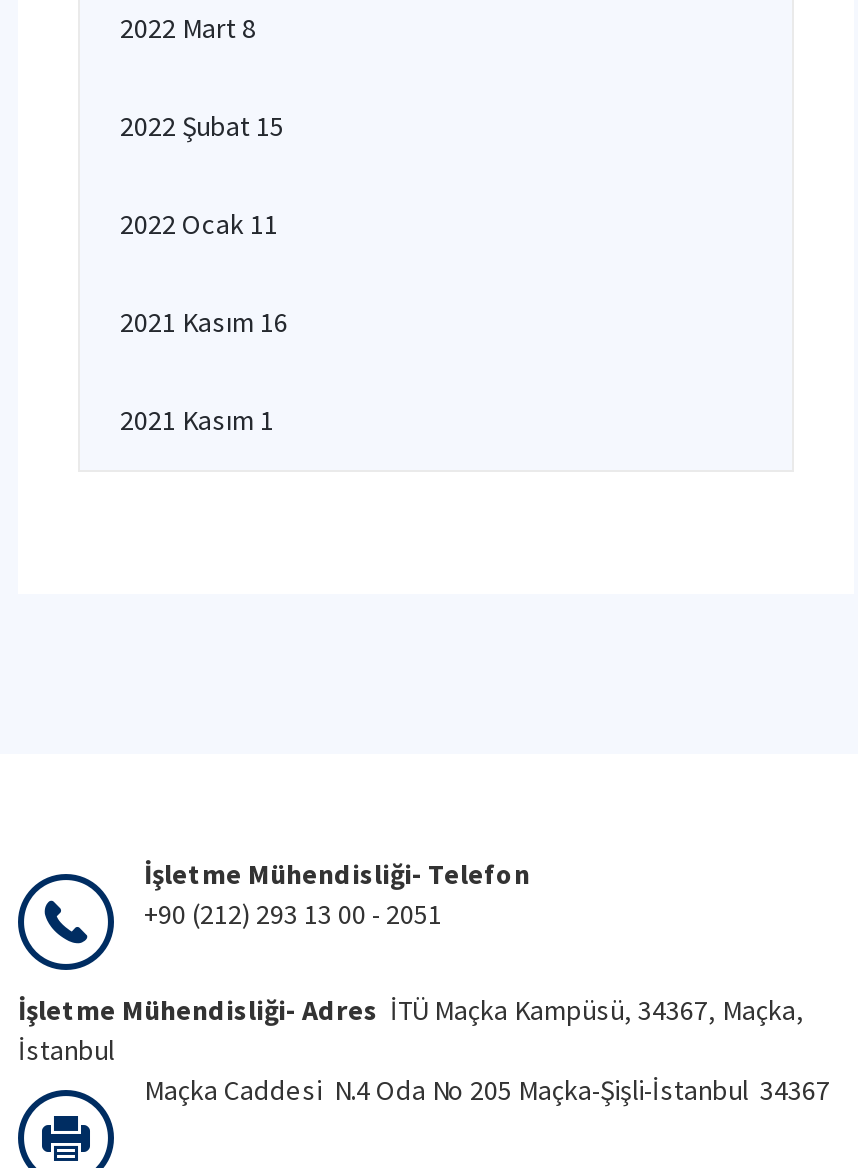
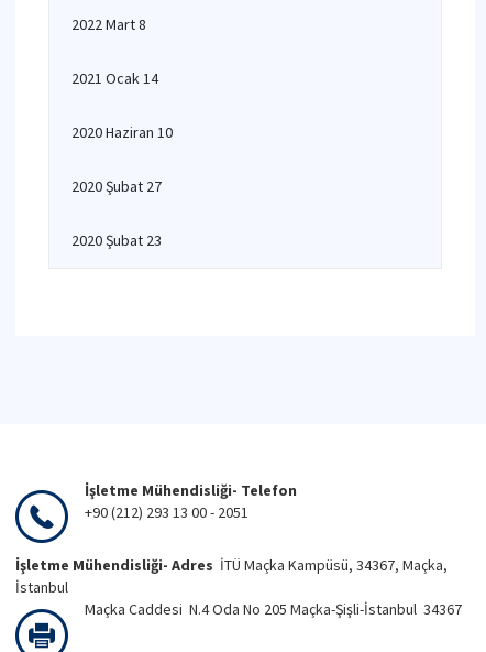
[120,108,284,144] 2022 Şubat 15 -> [71,68,158,88] 2021 Ocak 14
[120,206,278,242] 2022 Ocak 11 -> [71,122,173,142] 2020 Haziran 10
[120,304,288,340] 2021 Kasım 16 -> [71,176,162,196] 2020 Şubat 27
[120,402,274,438] 2021 Kasım 1 -> [71,230,162,250] 2020 Şubat 23

